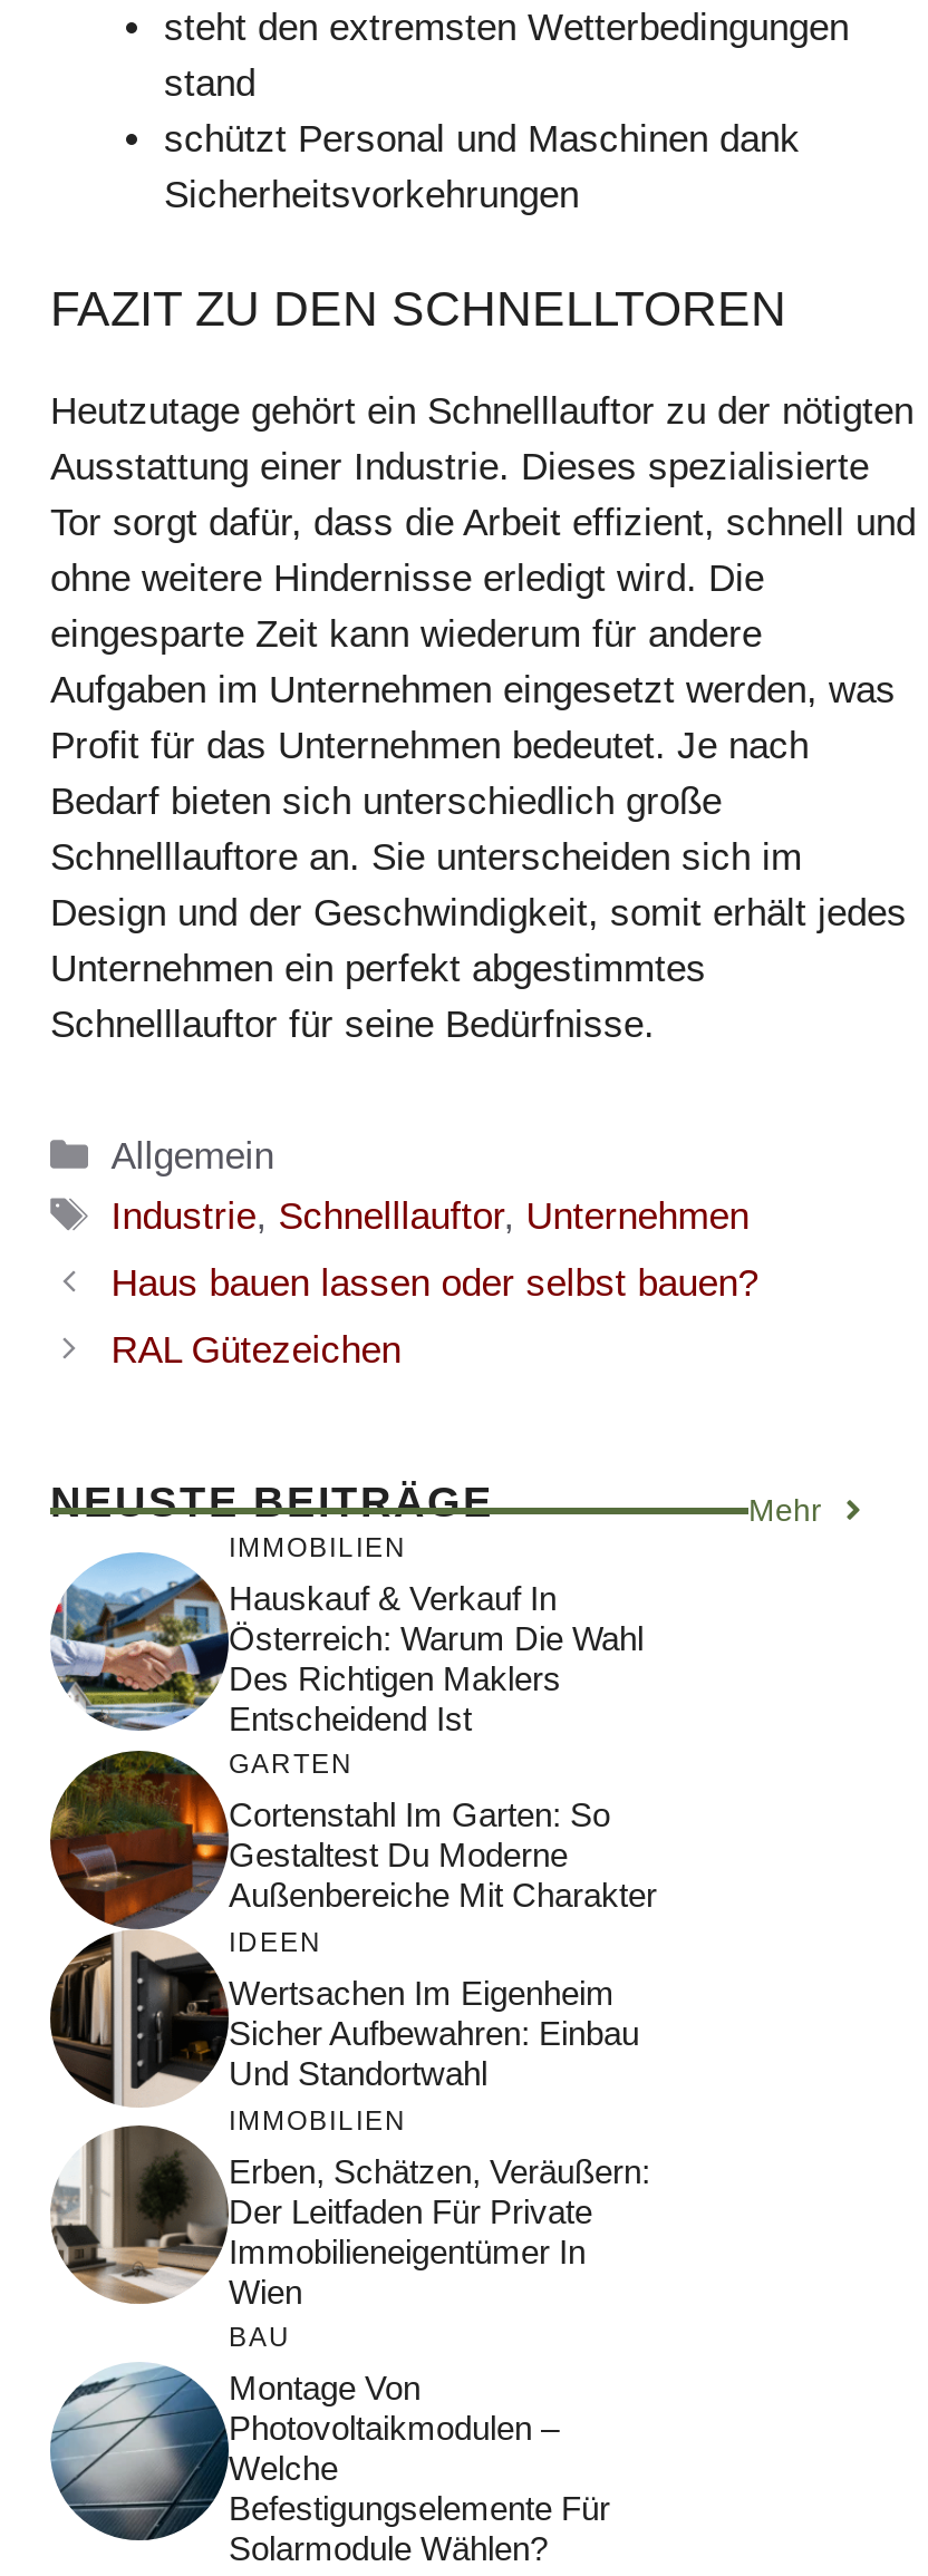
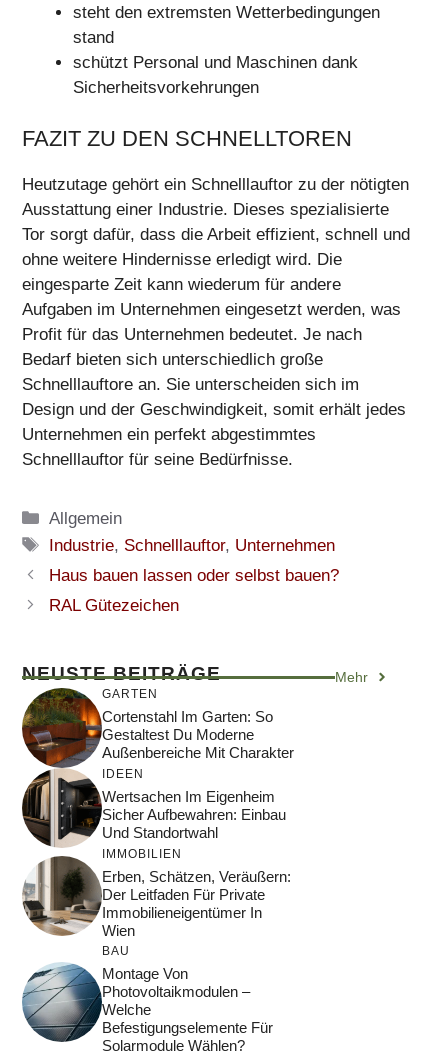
[50,1532,644,1742] [image] | IMMOBILIEN | Hauskauf & Verkauf In | Österreich: Warum Die Wahl | Des Richtigen Maklers | Entscheidend Ist -> none

